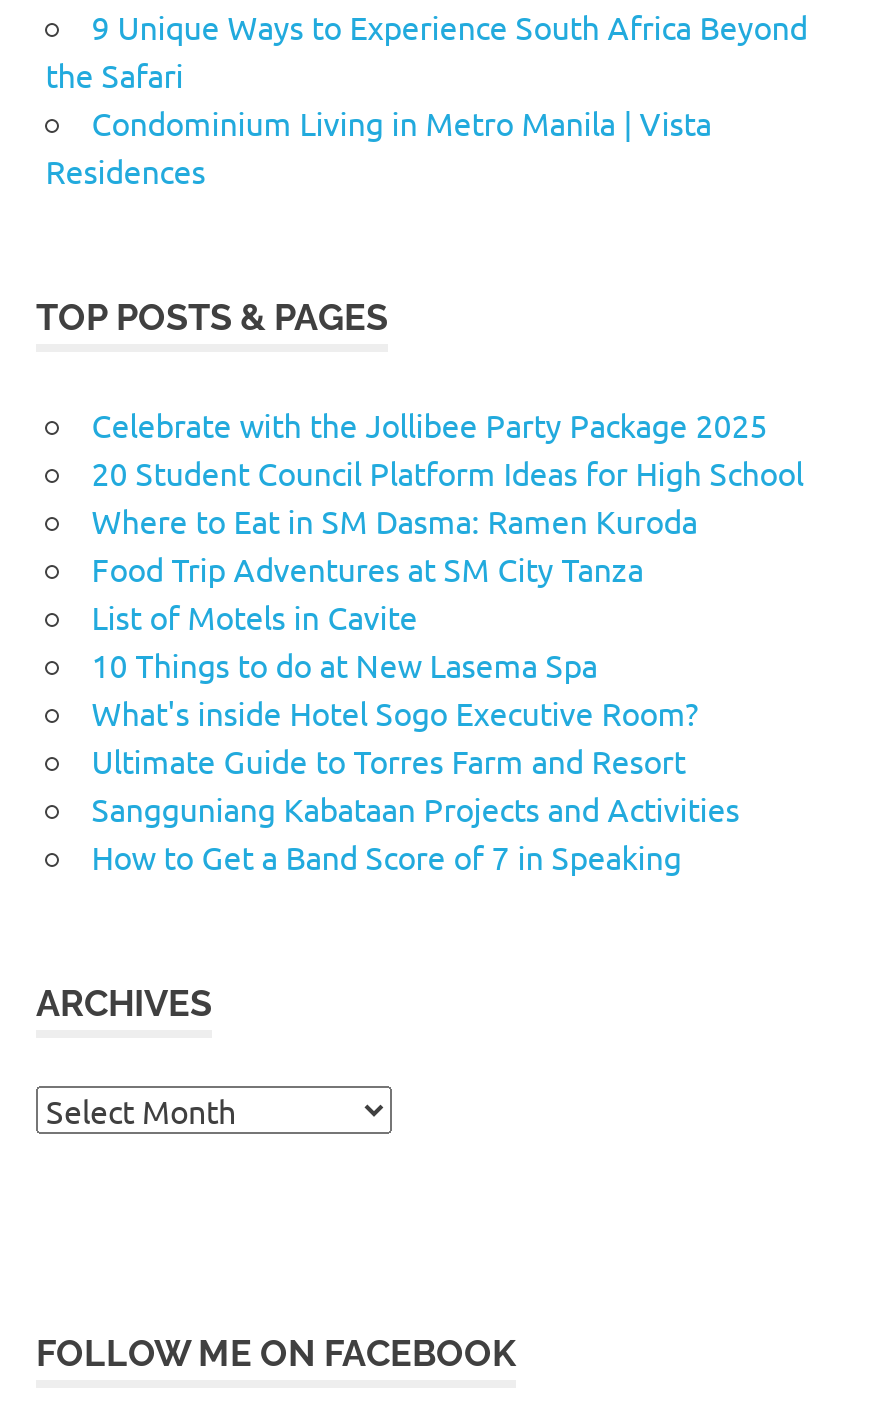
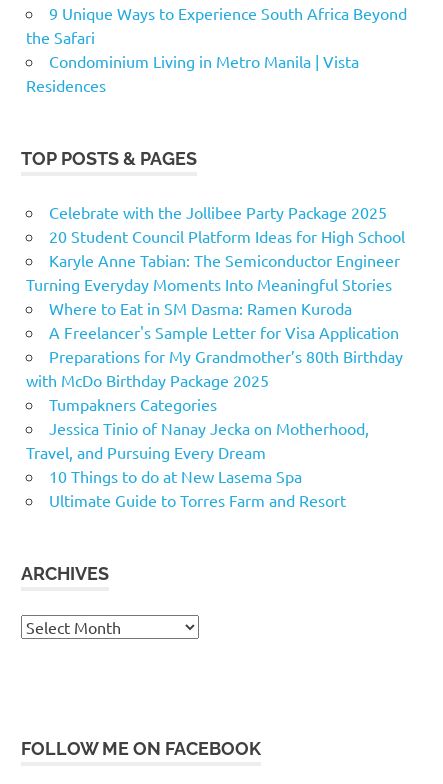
none -> [26,250,400,294] Karyle Anne Tabian: The Semiconductor Engineer | Turning Everyday Moments Into Meaningful Stories
[92,548,644,636] Food Trip Adventures at SM City Tanza | List of Motels in Cavite -> [26,322,403,462] A Freelancer's Sample Letter for Visa Application | Preparations for My Grandmother’s 80th Birthday | with McDo Birthday Package 2025 | Tumpakners Categories | Jessica Tinio of Nanay Jecka on Motherhood, | Travel, and Pursuing Every Dream
moved [92,644,598,684] -> [49,466,302,486]: 10 Things to do at New Lasema Spa
[92,692,698,732] What's inside Hotel Sogo Executive Room? -> none
moved [92,740,686,780] -> [49,490,346,510]: Ultimate Guide to Torres Farm and Resort
[92,788,740,876] Sangguniang Kabataan Projects and Activities | How to Get a Band Score of 7 in Speaking -> none

